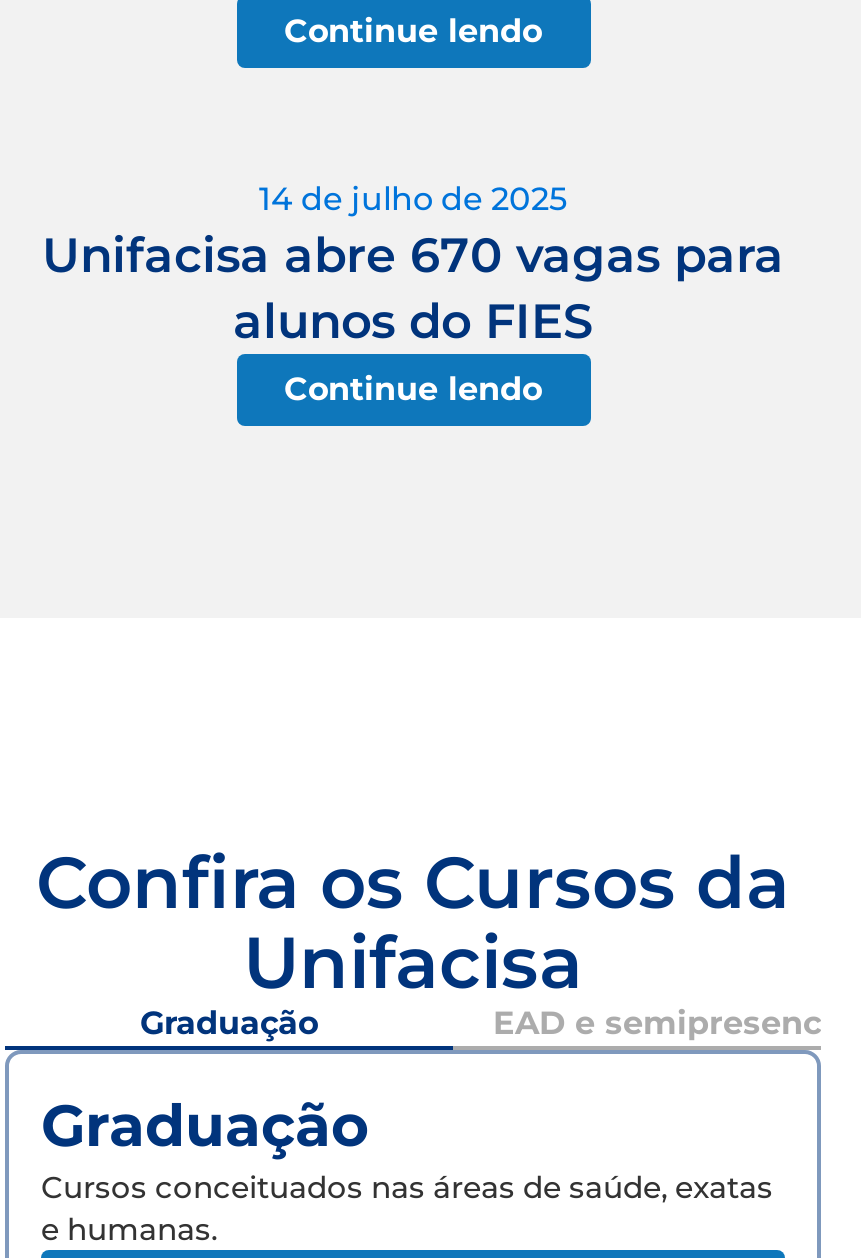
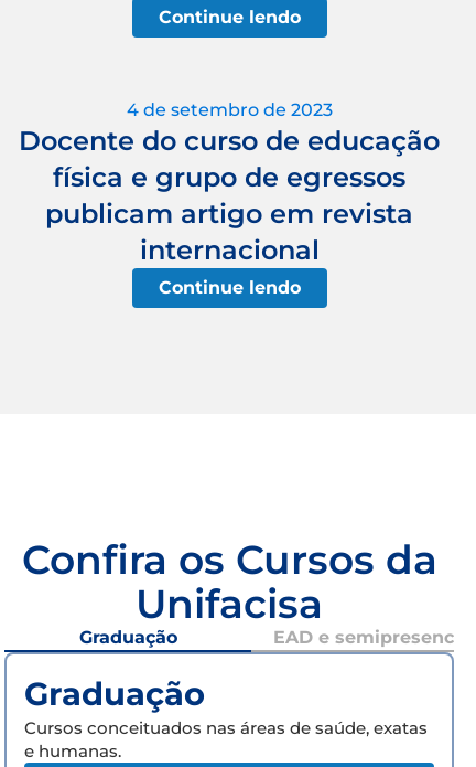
[42,179,784,349] 14 de julho de 2025 | Unifacisa abre 670 vagas para | alunos do FIES -> [19,99,440,266] 4 de setembro de 2023 | Docente do curso de educação | física e grupo de egressos | publicam artigo em revista | internacional

